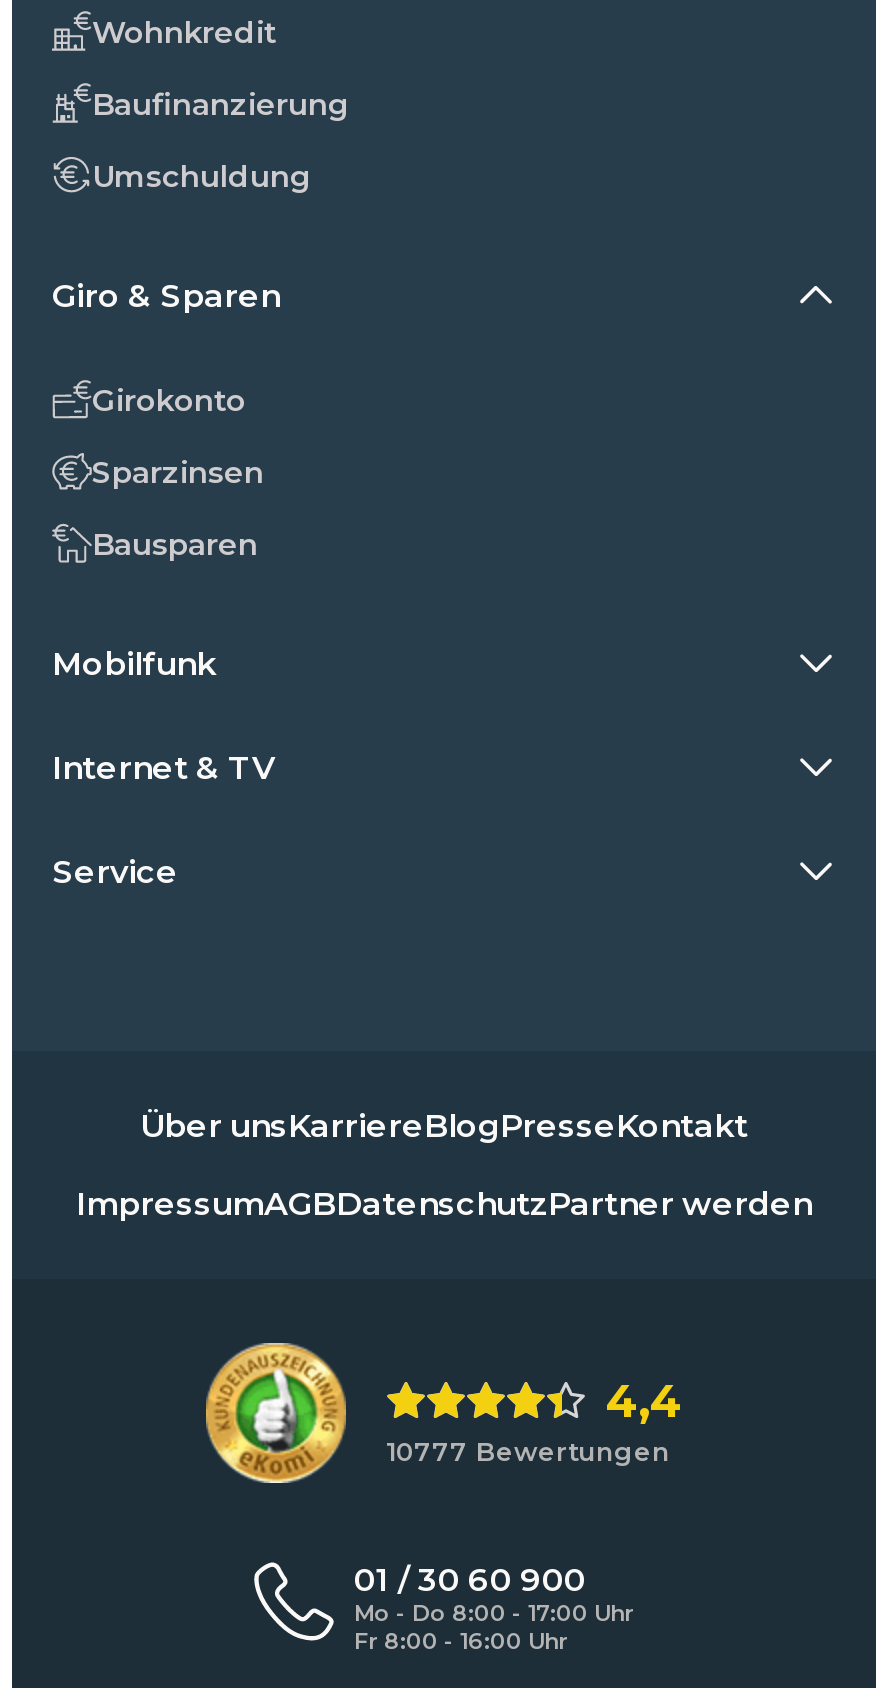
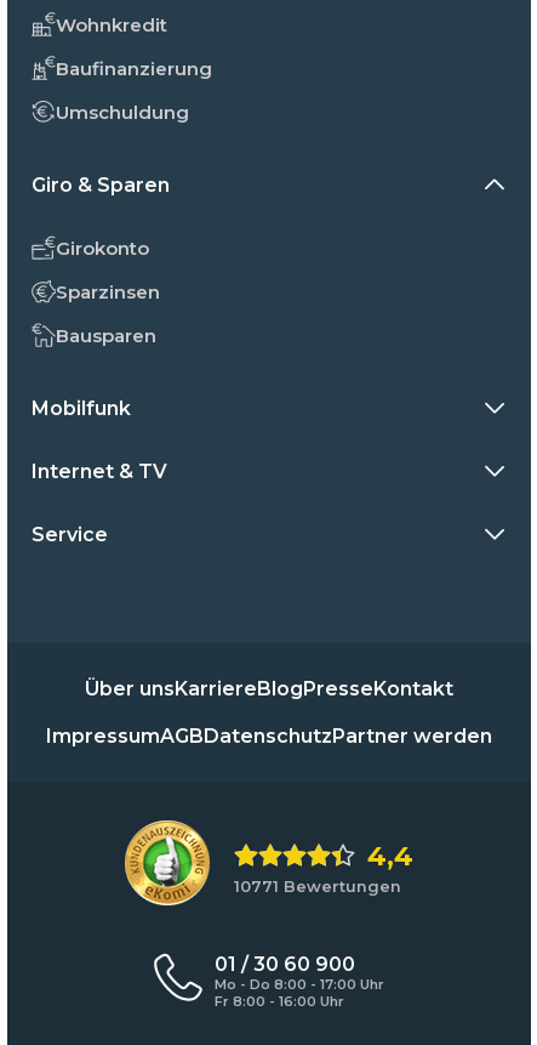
[386,1438,670,1468] 10777 Bewertungen -> [234,878,401,896] 10771 Bewertungen

